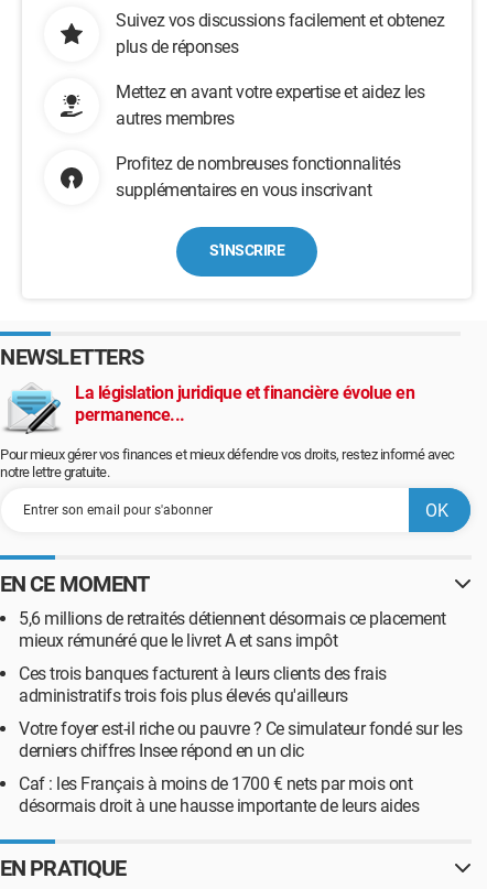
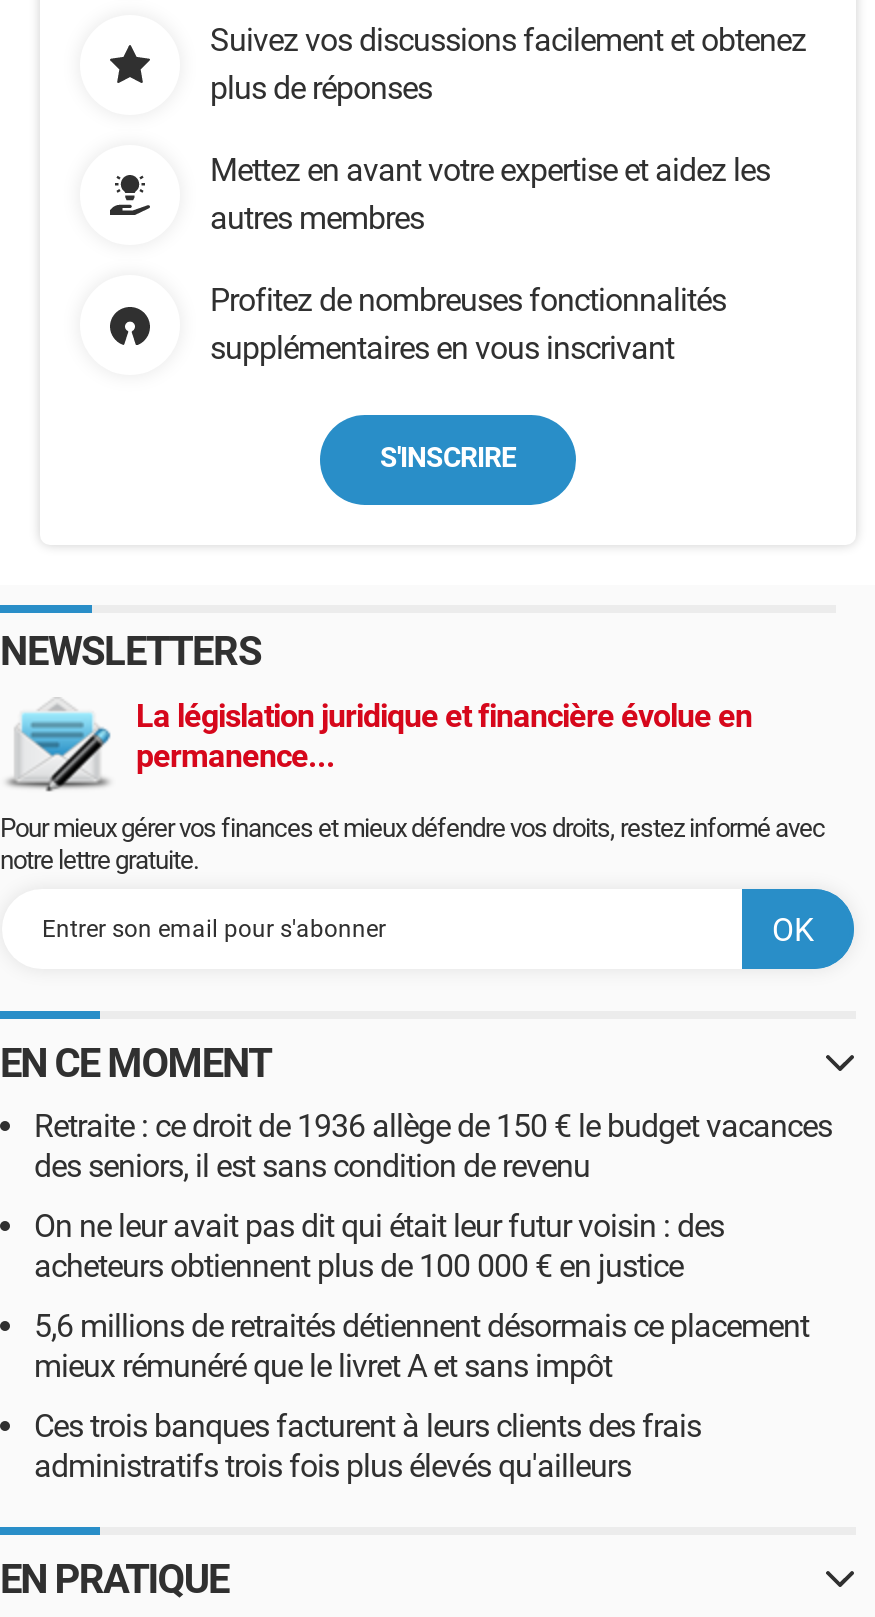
none -> [34,1107,832,1285] Retraite : ce droit de 1936 allège de 150 € le budget vacances | des seniors, il est sans condition de revenu | On ne leur avait pas dit qui était leur futur voisin : des | acheteurs obtiennent plus de 100 000 € en justice
moved [19,608,446,706] -> [34,1307,809,1485]: 5,6 millions de retraités détiennent désormais ce placement | mieux rémunéré que le livret A et sans impôt | Ces trois banques facturent à leurs clients des frais | administratifs trois fois plus élevés qu'ailleurs
[19,718,462,816] Votre foyer est-il riche ou pauvre ? Ce simulateur fondé sur les | derniers chiffres Insee répond en un clic | Caf : les Français à moins de 1700 € nets par mois ont | désormais droit à une hausse importante de leurs aides -> none

